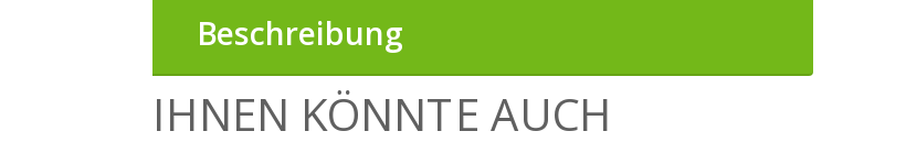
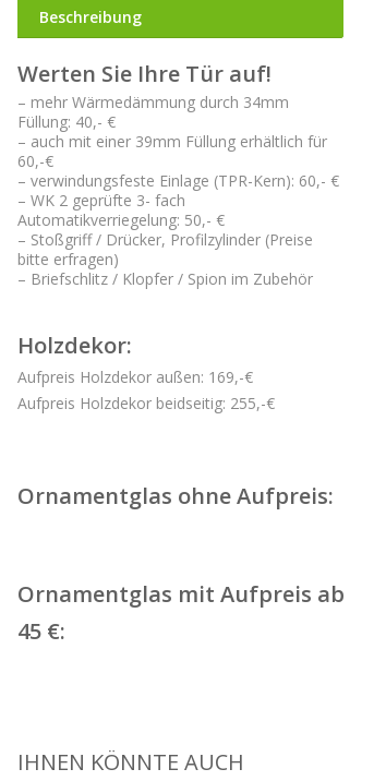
none -> [17,59,345,646] Werten Sie Ihre Tür auf! | – mehr Wärmedämmung durch 34mm | Füllung: 40,- € | – auch mit einer 39mm Füllung erhältlich für | 60,-€ | – verwindungsfeste Einlage (TPR-Kern): 60,- € | – WK 2 geprüfte 3- fach | Automatikverriegelung: 50,- € | – Stoßgriff / Drücker, Profilzylinder (Preise | bitte erfragen) | – Briefschlitz / Klopfer / Spion im Zubehör | Holzdekor: | Aufpreis Holzdekor außen: 169,-€ | Aufpreis Holzdekor beidseitig: 255,-€ | Ornamentglas ohne Aufpreis: | Ornamentglas mit Aufpreis ab | 45 €:

